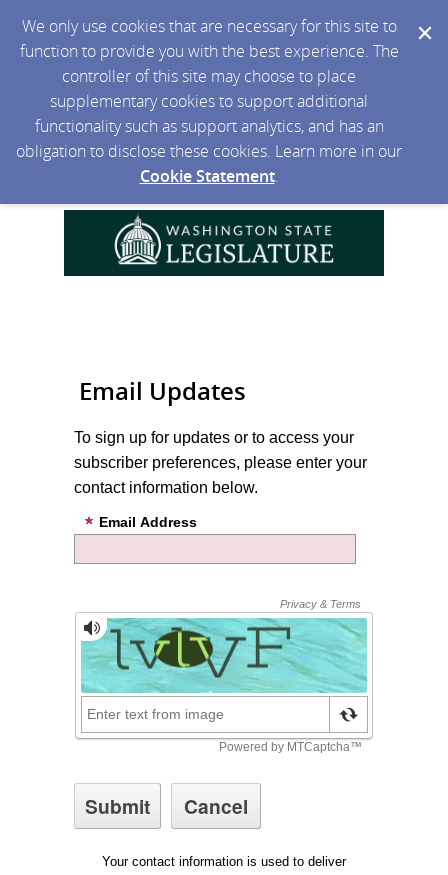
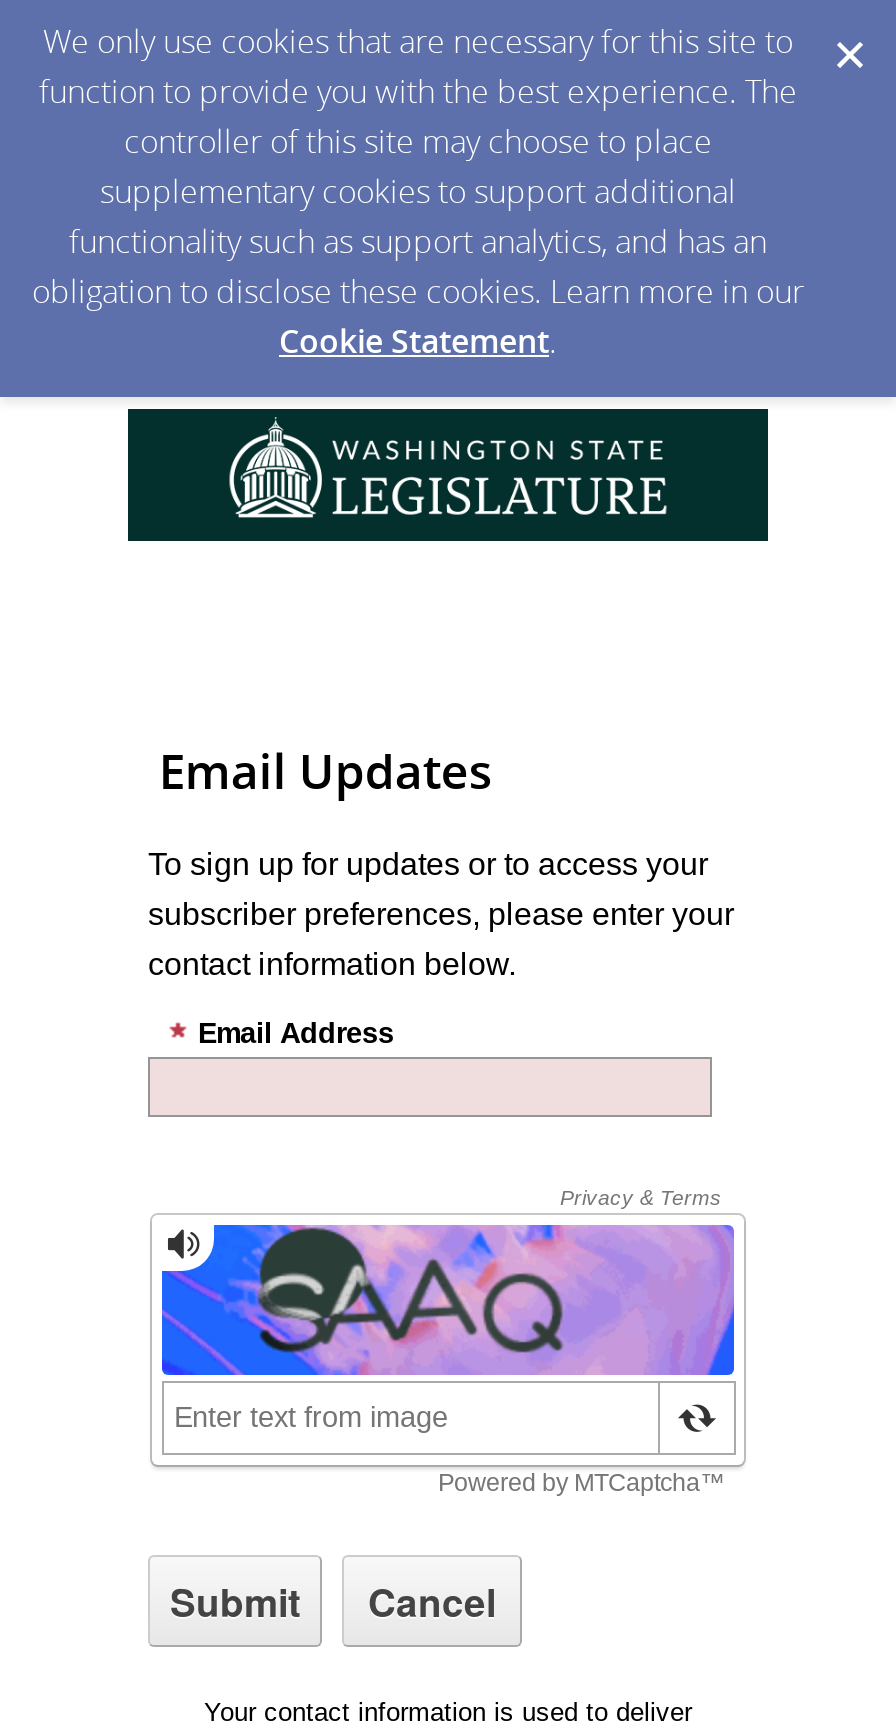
[81,617,367,693] [image] -> [160,1223,736,1377] [image]

